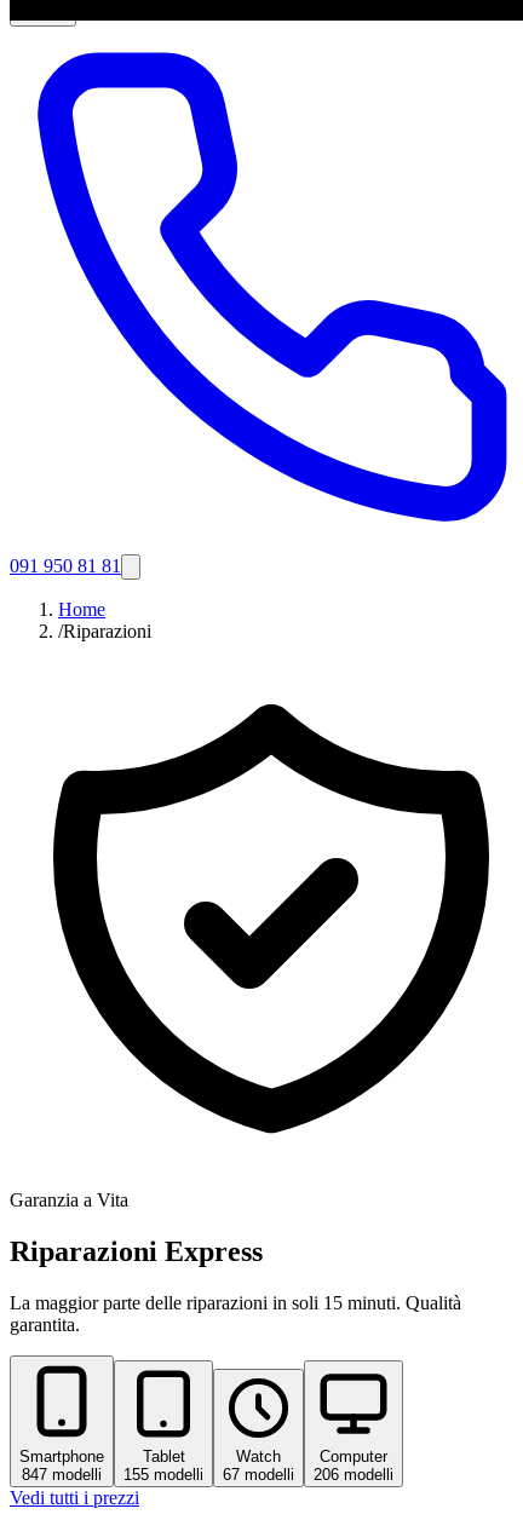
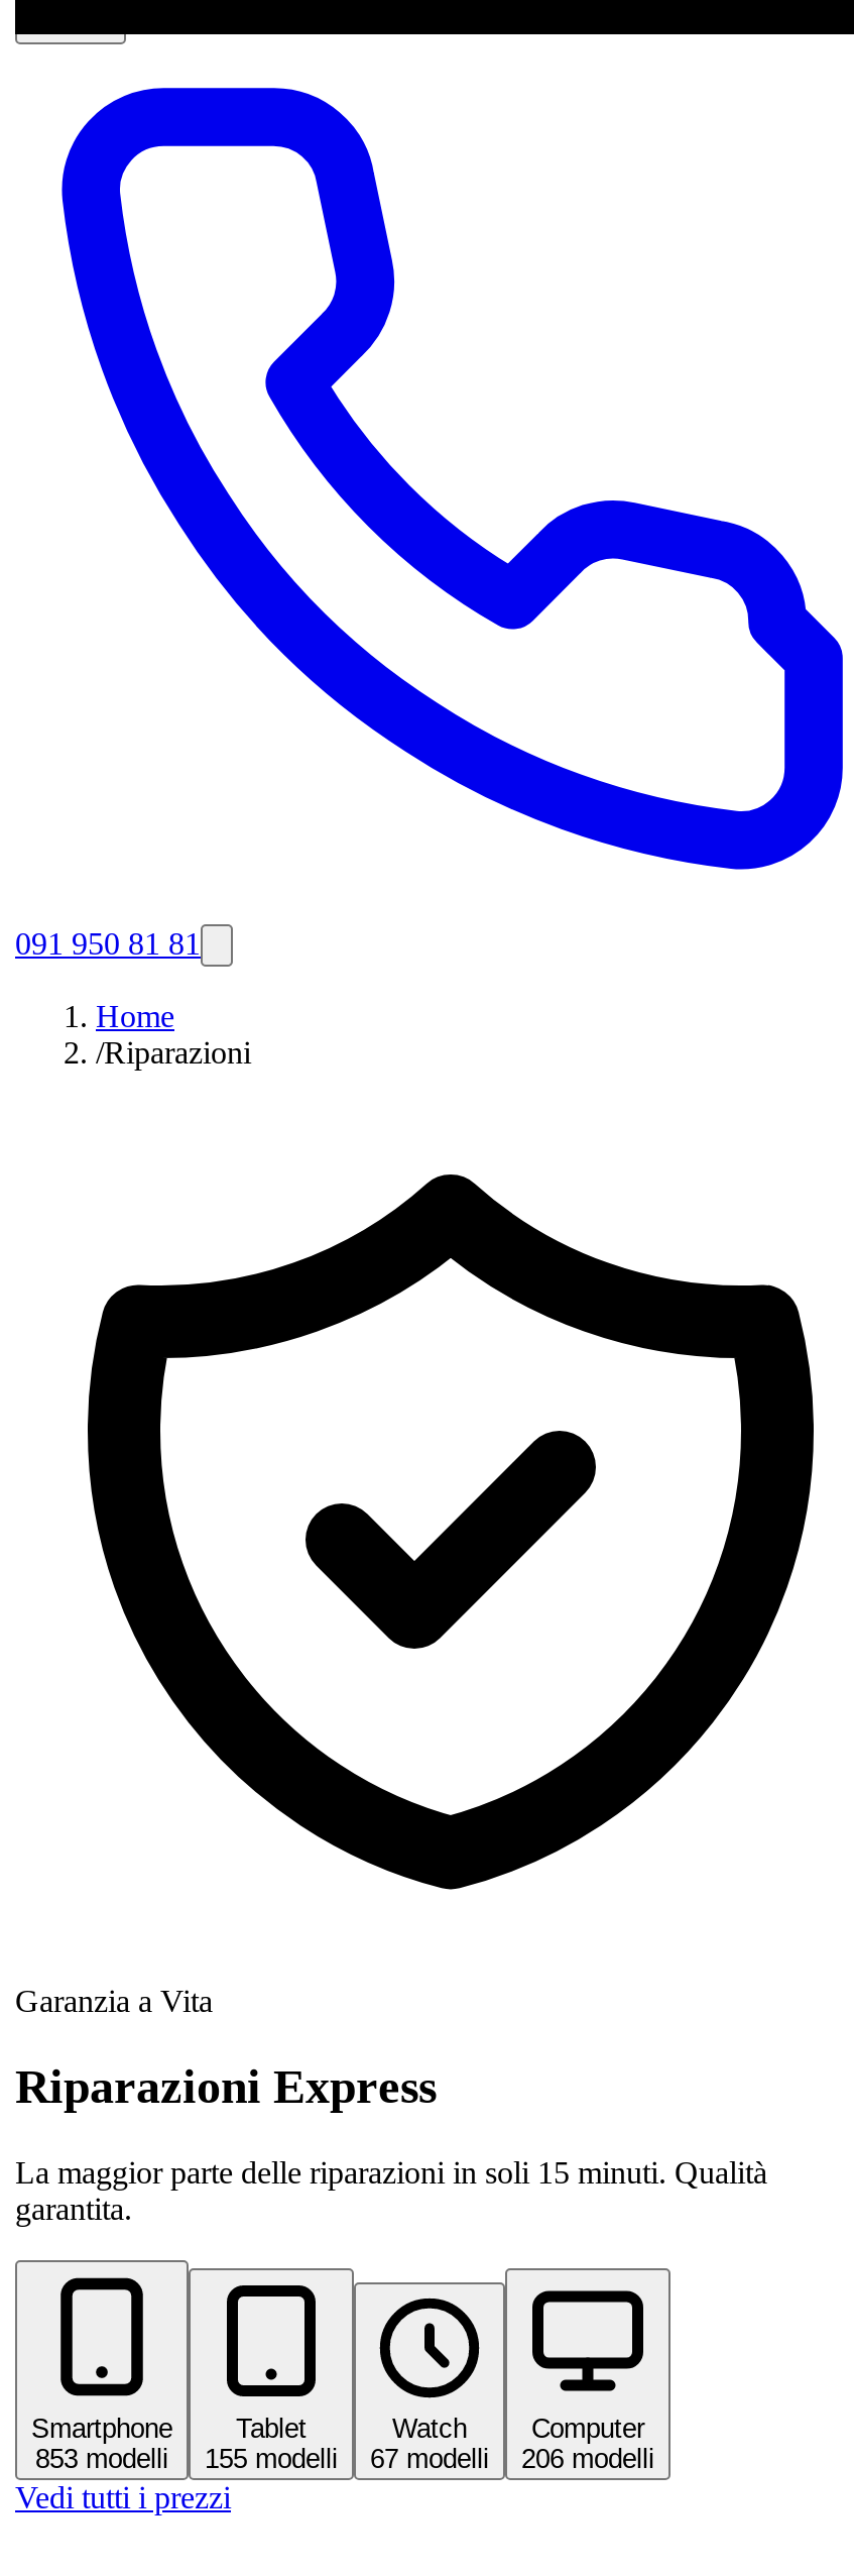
[22,1465,393,1483] 847 modelli 155 modelli 67 modelli 206 modelli -> [35,2443,654,2474] 853 modelli 155 modelli 67 modelli 206 modelli

